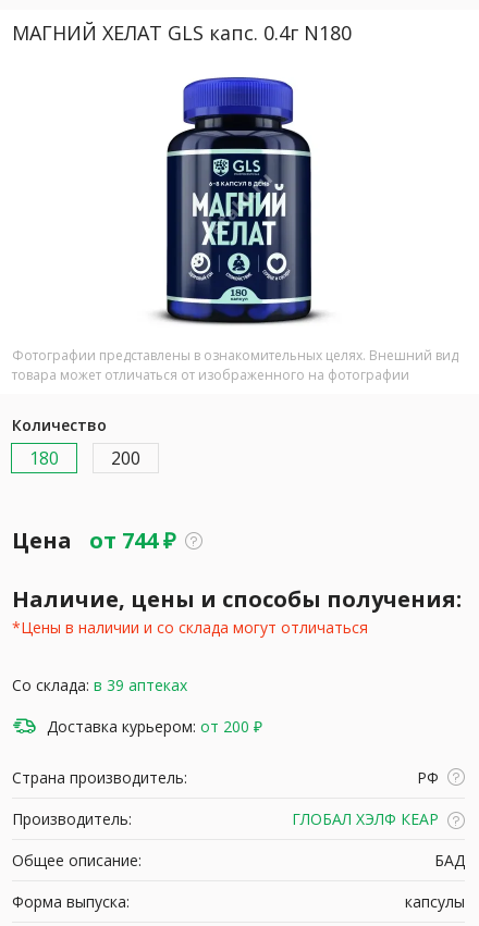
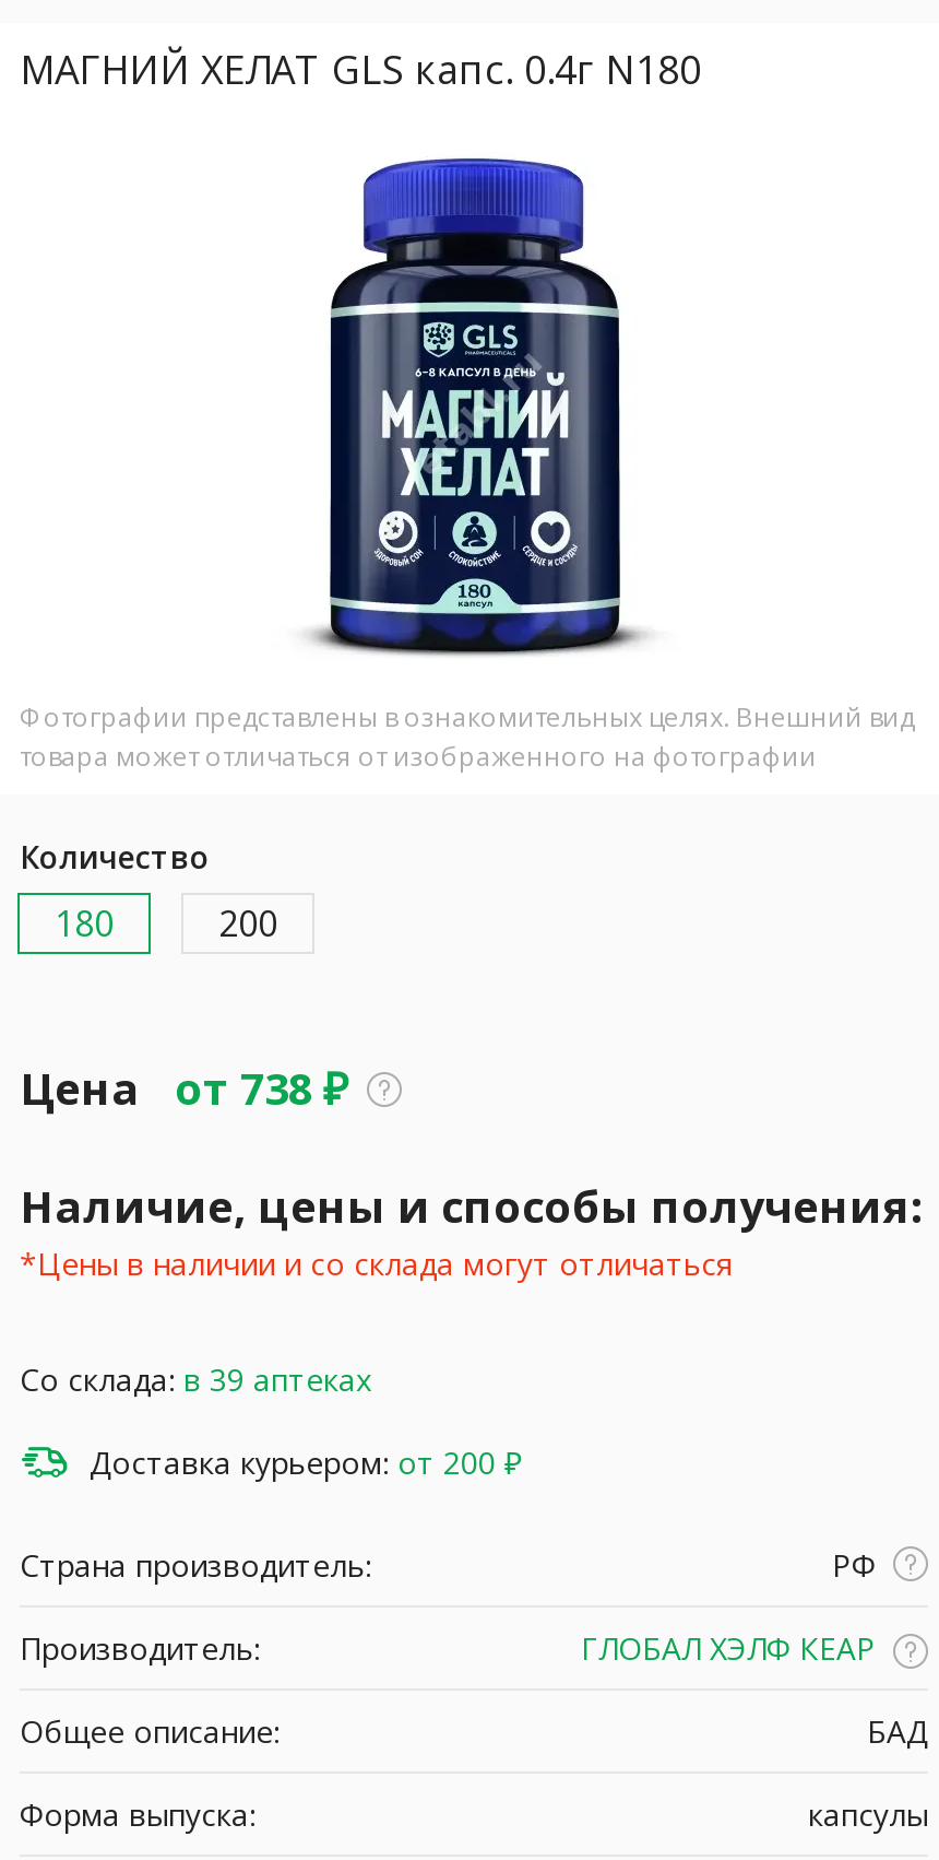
[12,525,176,555] Цена от 744 ₽ -> [20,1058,349,1117] Цена от 738 ₽

